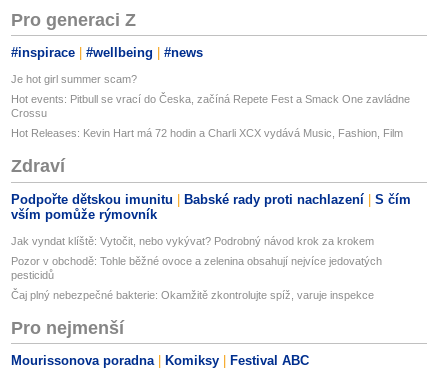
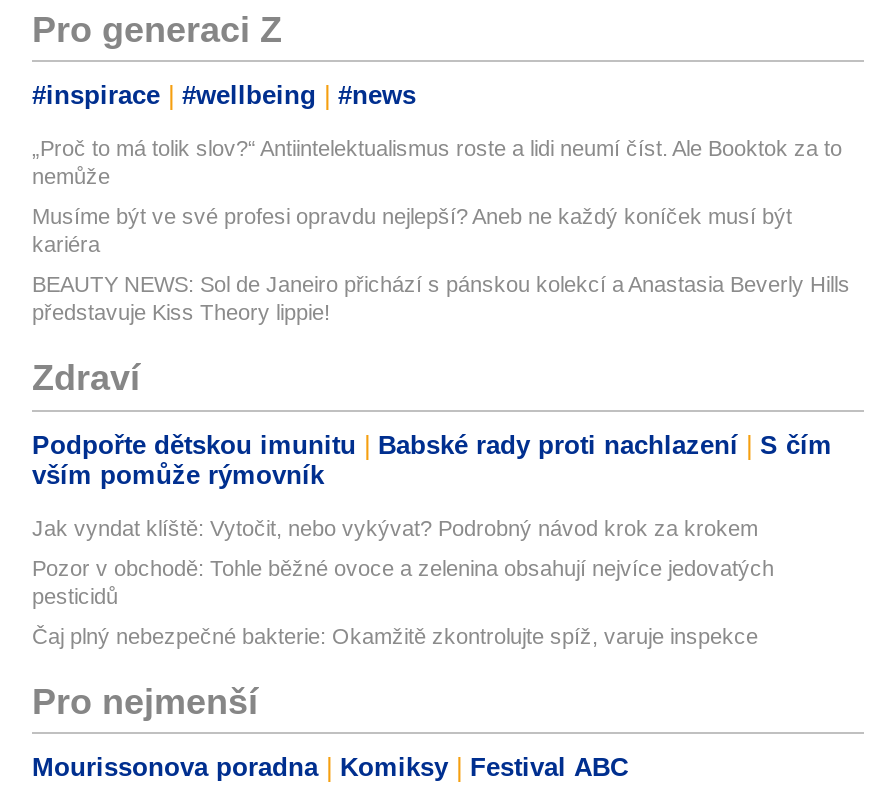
[11,73,137,85] Je hot girl summer scam? -> [32,136,842,188] „Proč to má tolik slov?“ Antiintelektualismus roste a lidi neumí číst. Ale Booktok za to | nemůže
[11,93,410,119] Hot events: Pitbull se vrací do Česka, začíná Repete Fest a Smack One zavládne | Crossu -> [32,204,792,256] Musíme být ve své profesi opravdu nejlepší? Aneb ne každý koníček musí být | kariéra
[11,127,403,139] Hot Releases: Kevin Hart má 72 hodin a Charli XCX vydává Music, Fashion, Film -> [32,272,850,324] BEAUTY NEWS: Sol de Janeiro přichází s pánskou kolekcí a Anastasia Beverly Hills | představuje Kiss Theory lippie!

